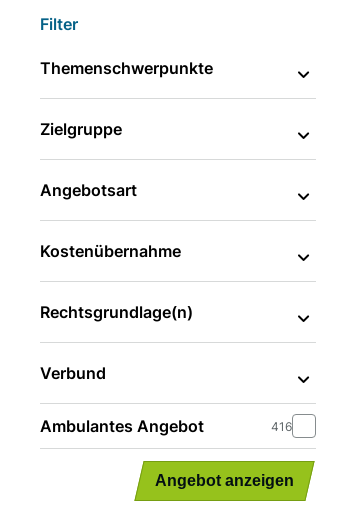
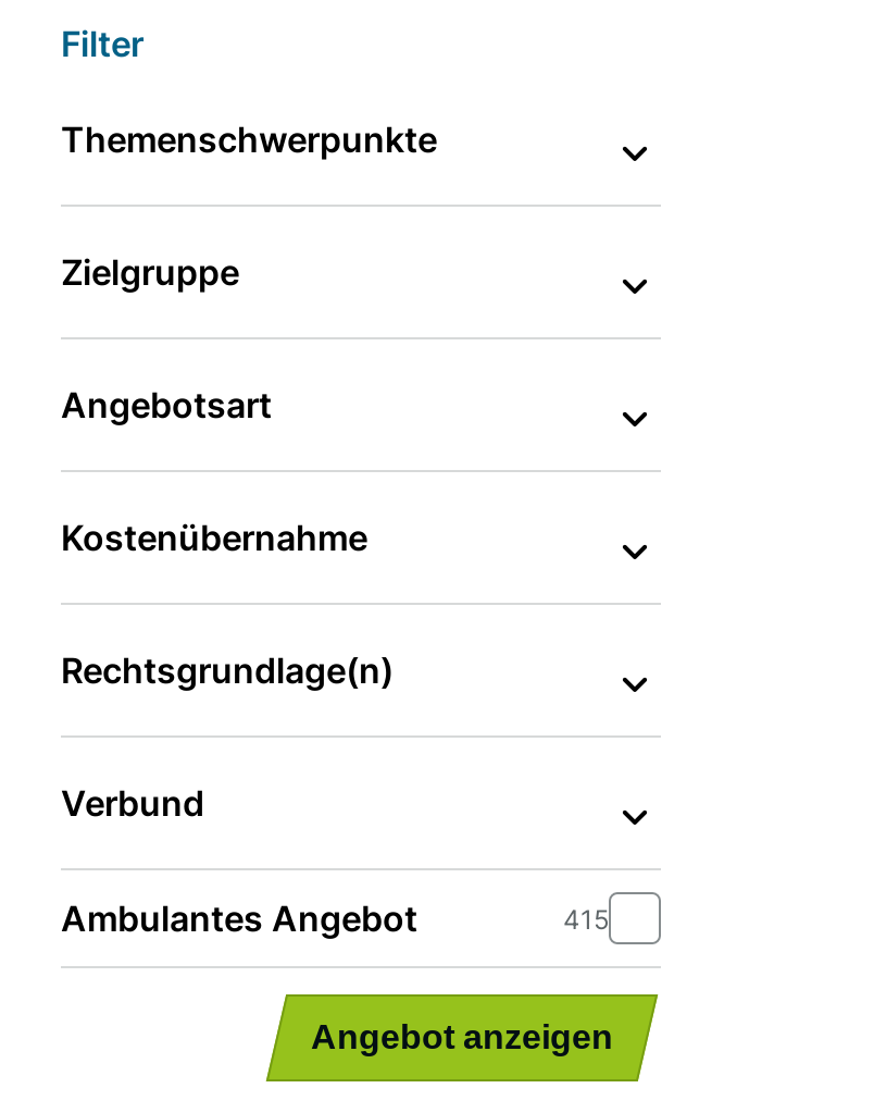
[271,418,292,433] 416 -> [563,902,609,935] 415

